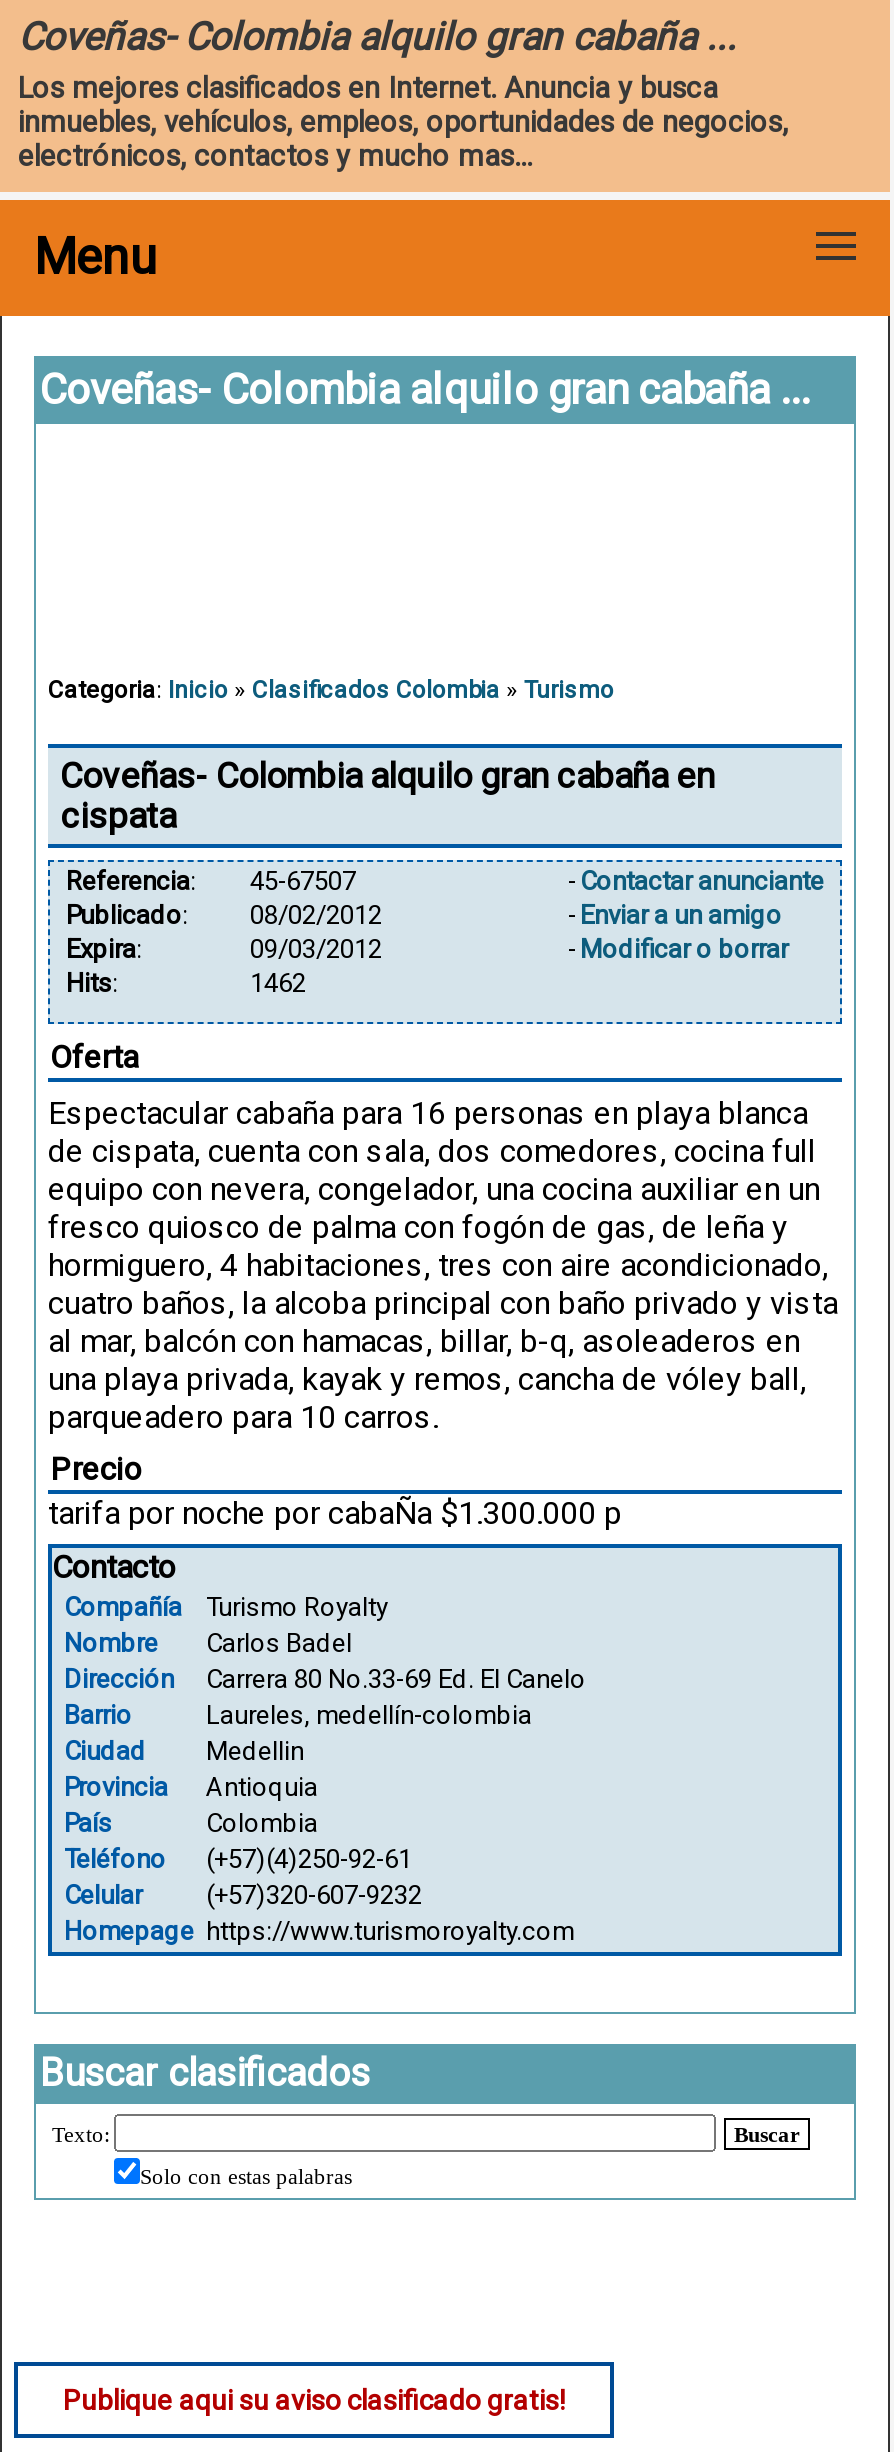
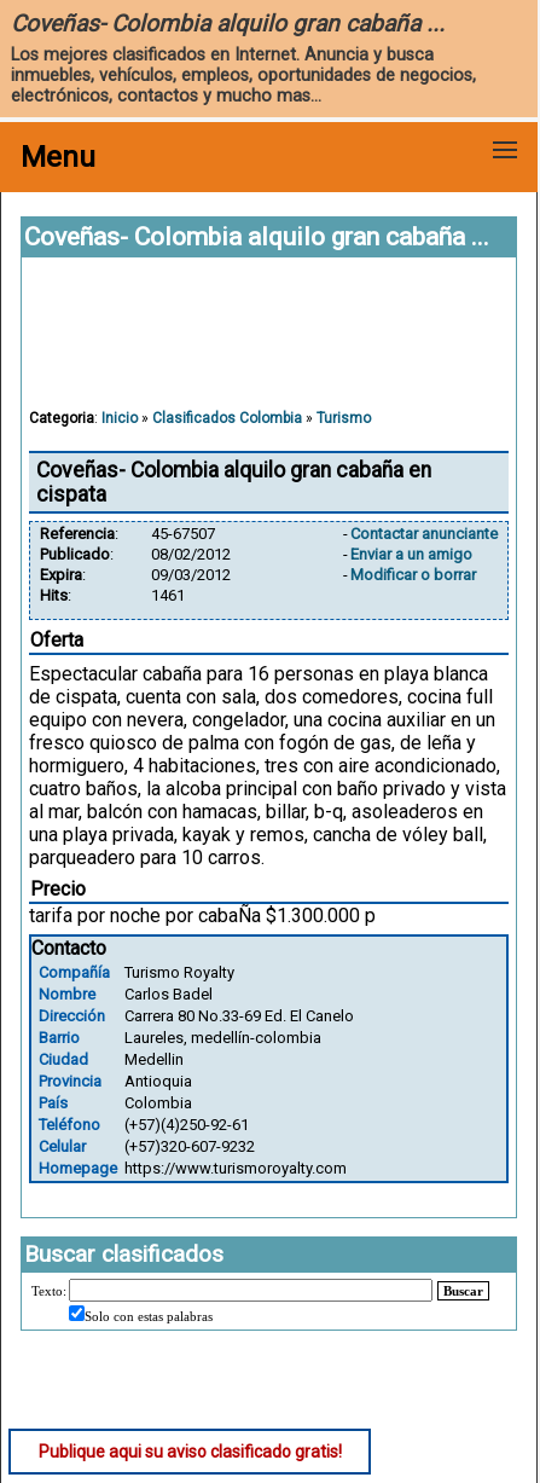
[250,968,306,998] 1462 -> [151,586,185,604] 1461

